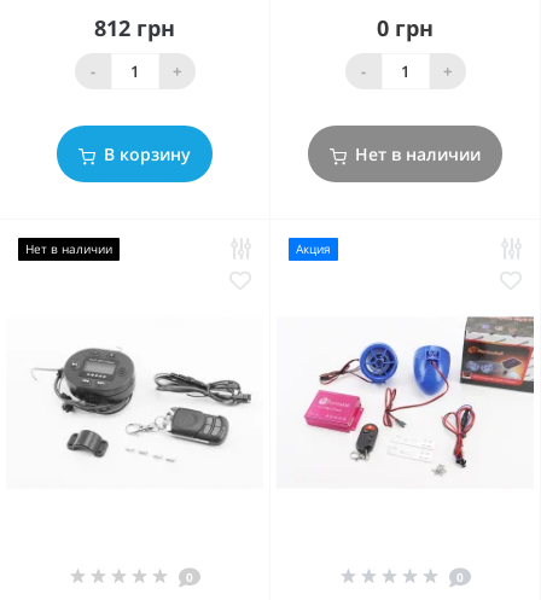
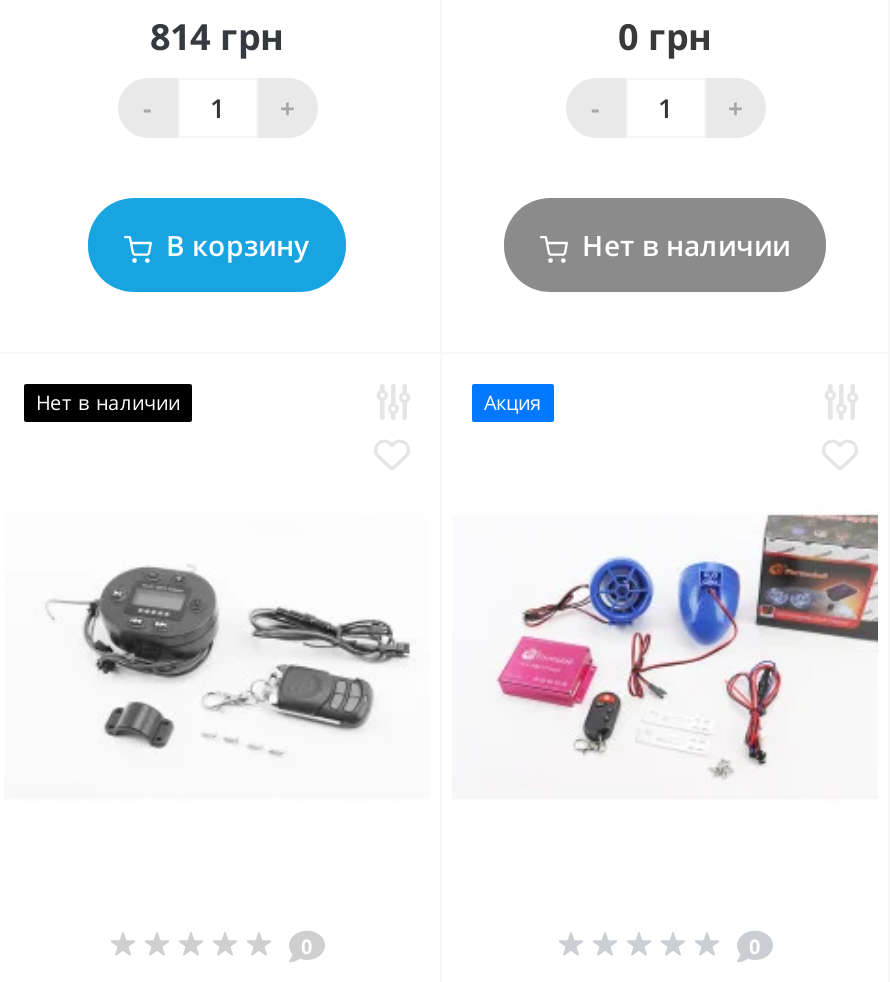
[94,14,175,43] 812 грн -> [150,13,284,61] 814 грн

